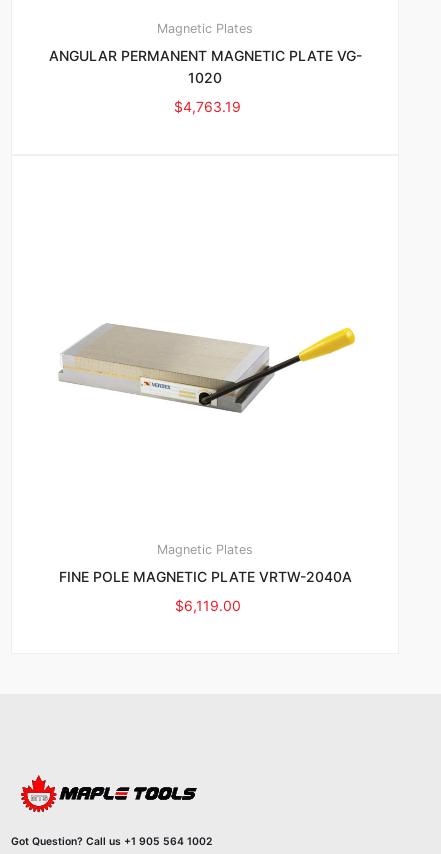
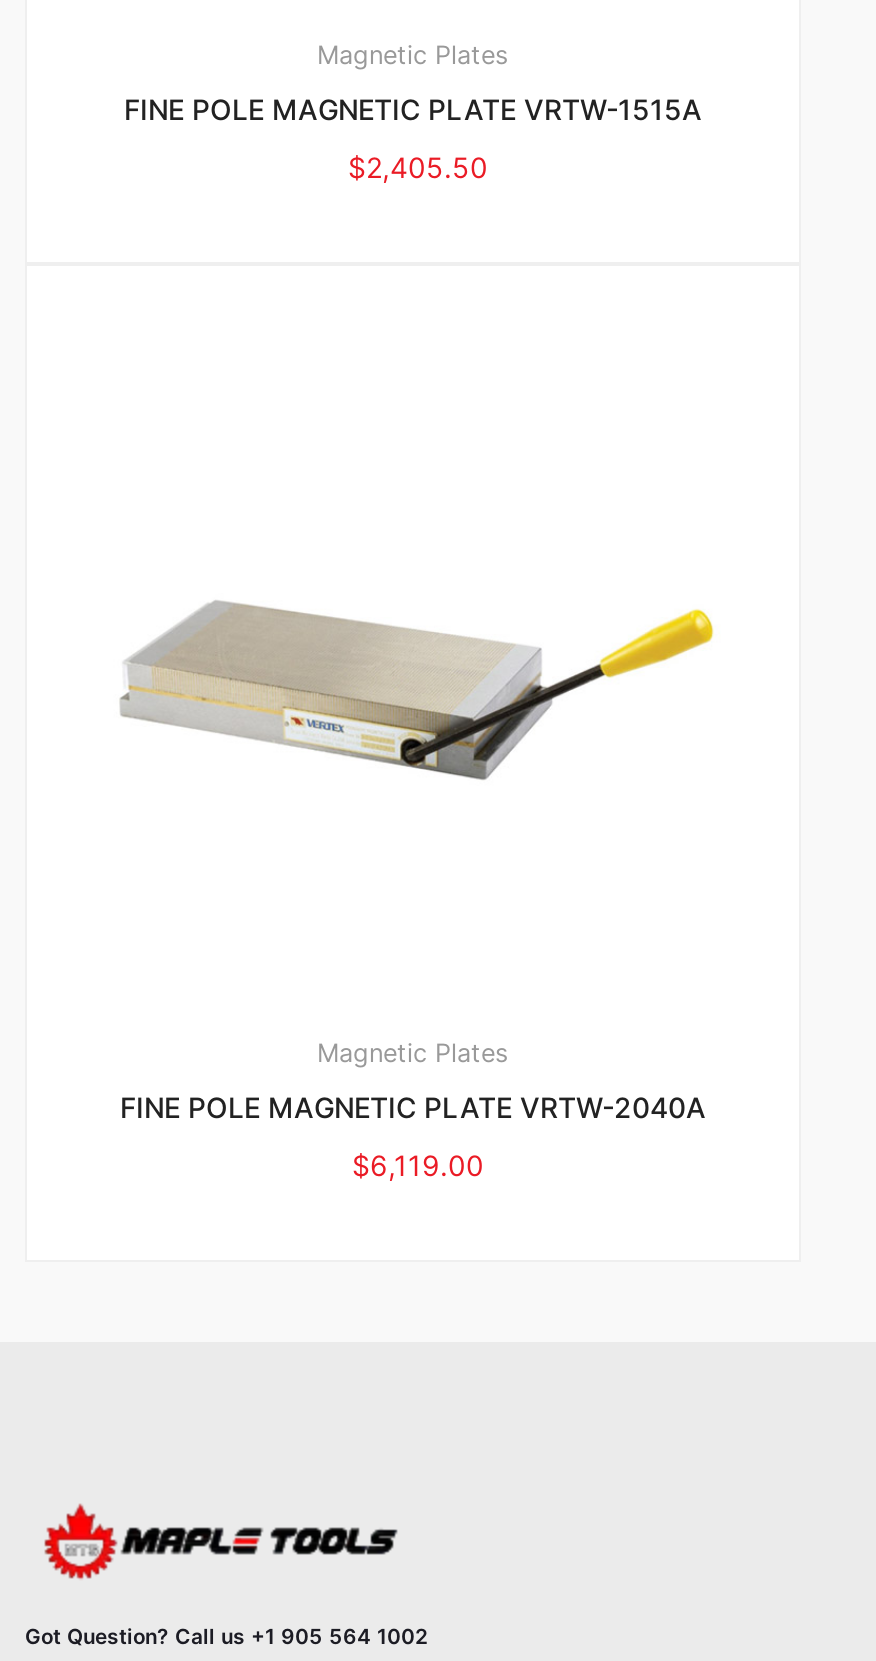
[48,47,361,86] ANGULAR PERMANENT MAGNETIC PLATE VG- | 1020 -> [124,92,702,126] FINE POLE MAGNETIC PLATE VRTW-1515A
[174,98,241,115] $4,763.19 -> [348,150,488,184] $2,405.50

